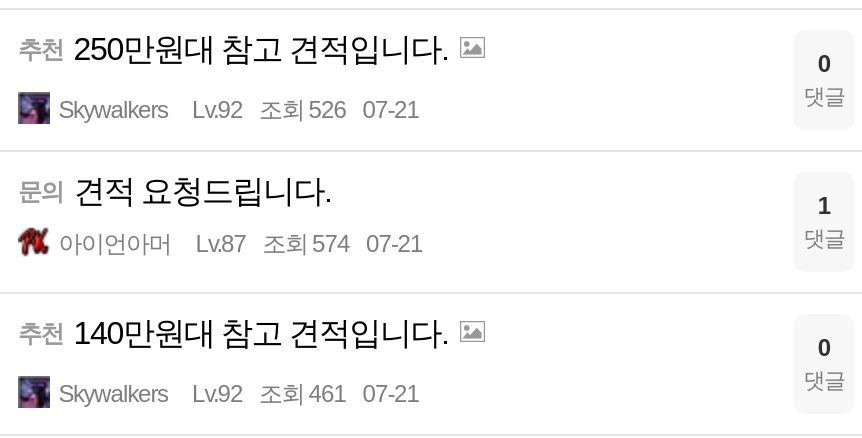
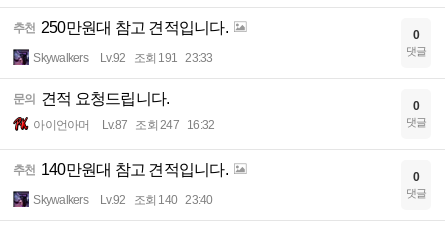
[58,95,419,123] Skywalkers Lv.92 조회 526 07-21 -> [33,50,212,64] Skywalkers Lv.92 조회 191 23:33
[818,191,830,219] 1 -> [413,98,419,112] 0
[58,229,422,257] 아이언아머 Lv.87 조회 574 07-21 -> [33,117,214,131] 아이언아머 Lv.87 조회 247 16:32
[58,379,419,407] Skywalkers Lv.92 조회 461 07-21 -> [33,192,212,206] Skywalkers Lv.92 조회 140 23:40

